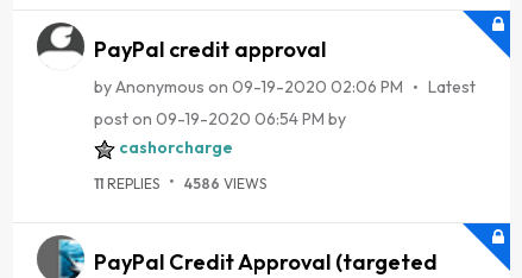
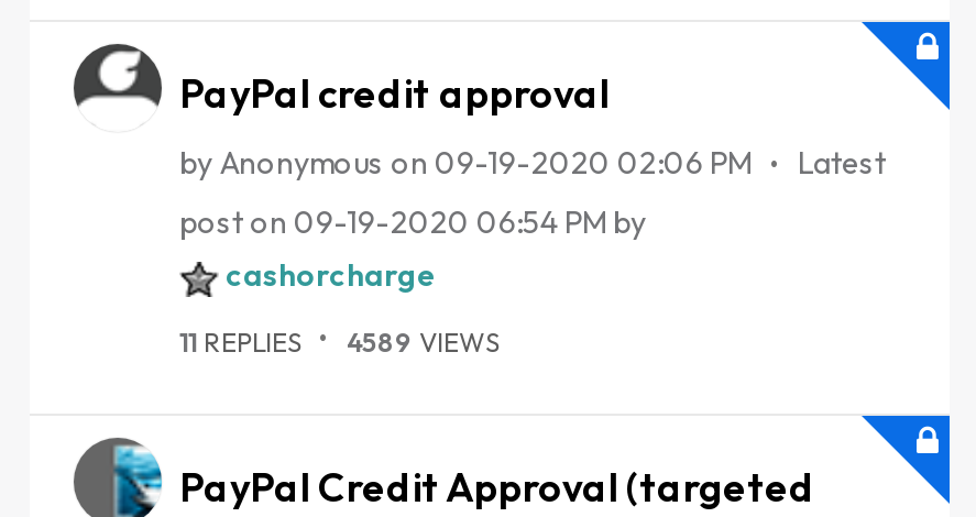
[184,174,266,192] 4586 VIEWS -> [347,324,498,358] 4589 VIEWS

